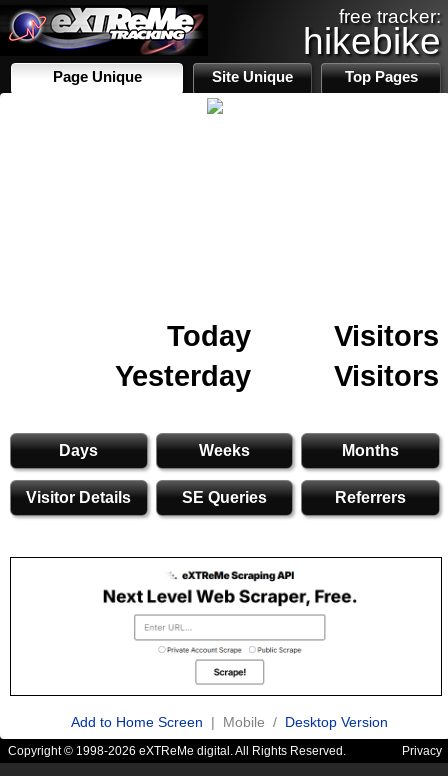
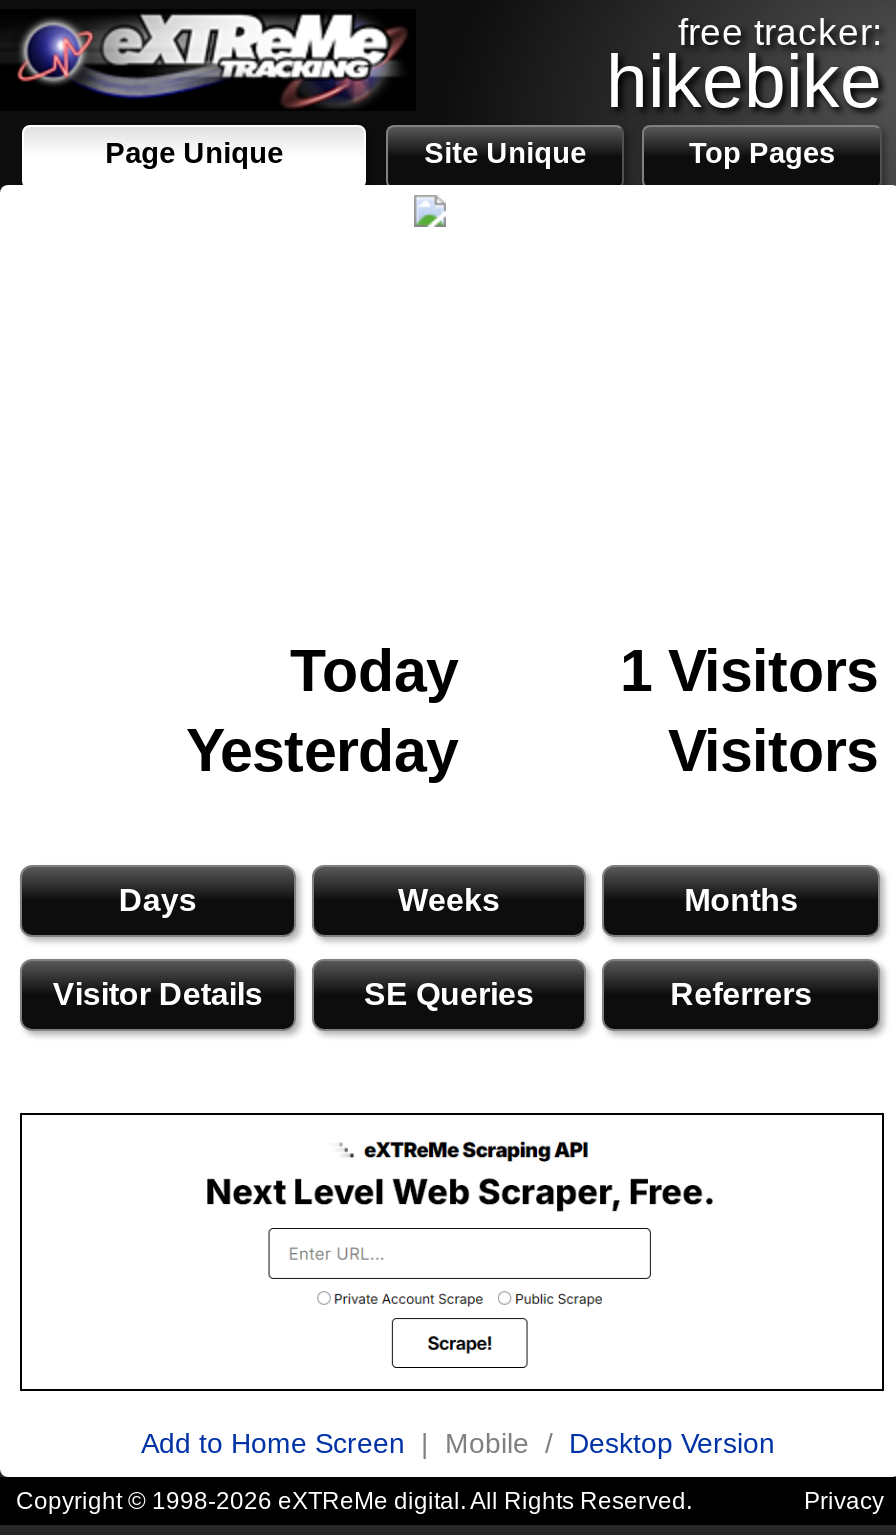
[334,319,439,352] Visitors -> [620,637,878,703] 1 Visitors

